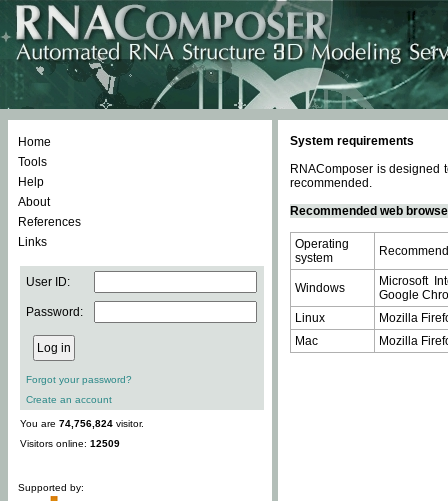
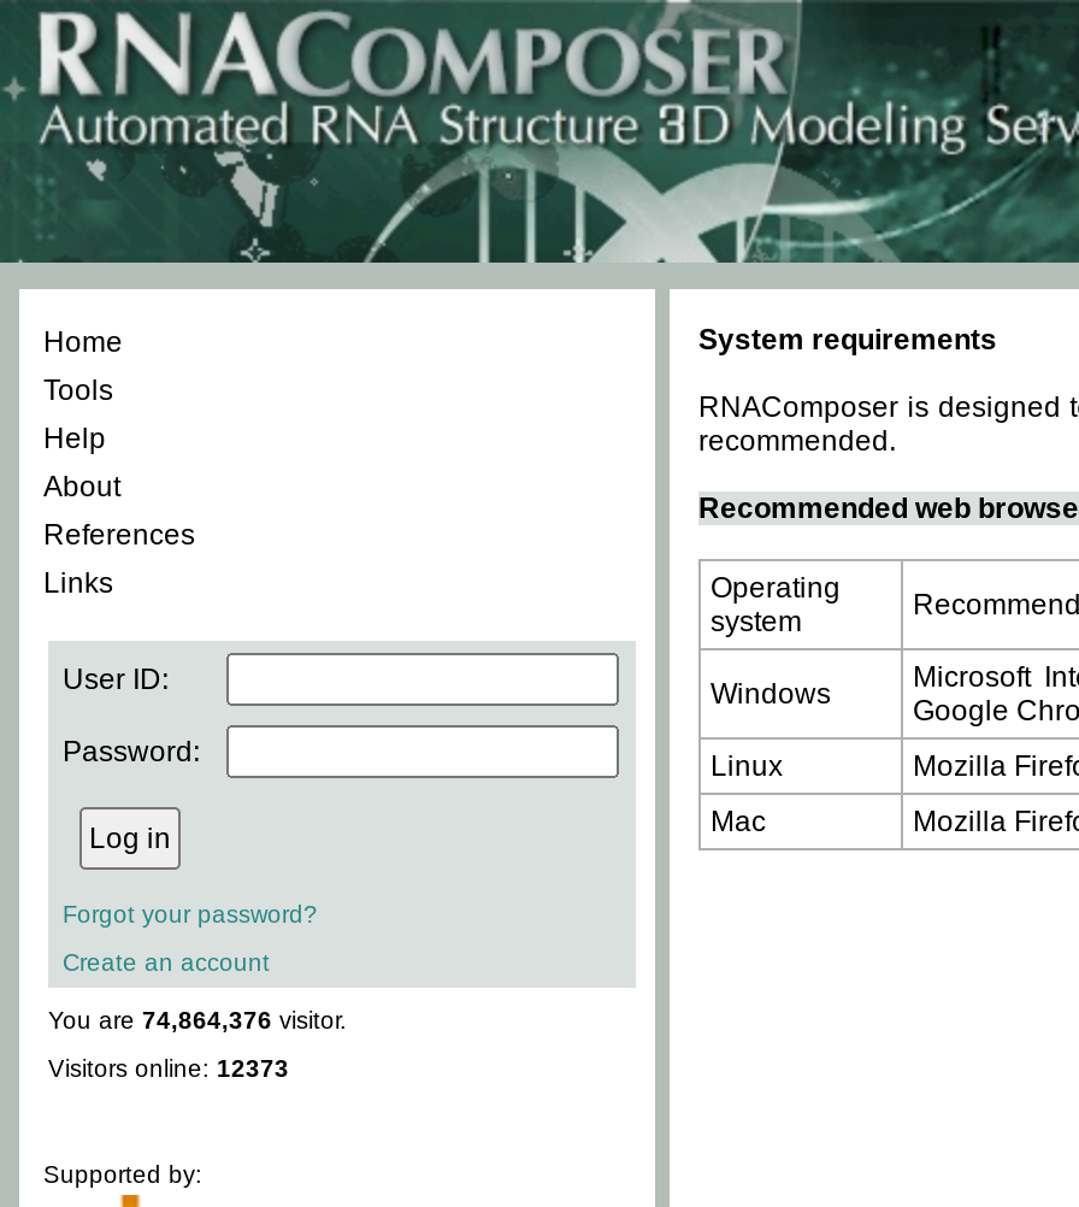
[20,418,144,429] You are 74,756,824 visitor. -> [48,1007,347,1034] You are 74,864,376 visitor.
[20,438,120,449] Visitors online: 12509 -> [48,1055,289,1082] Visitors online: 12373

